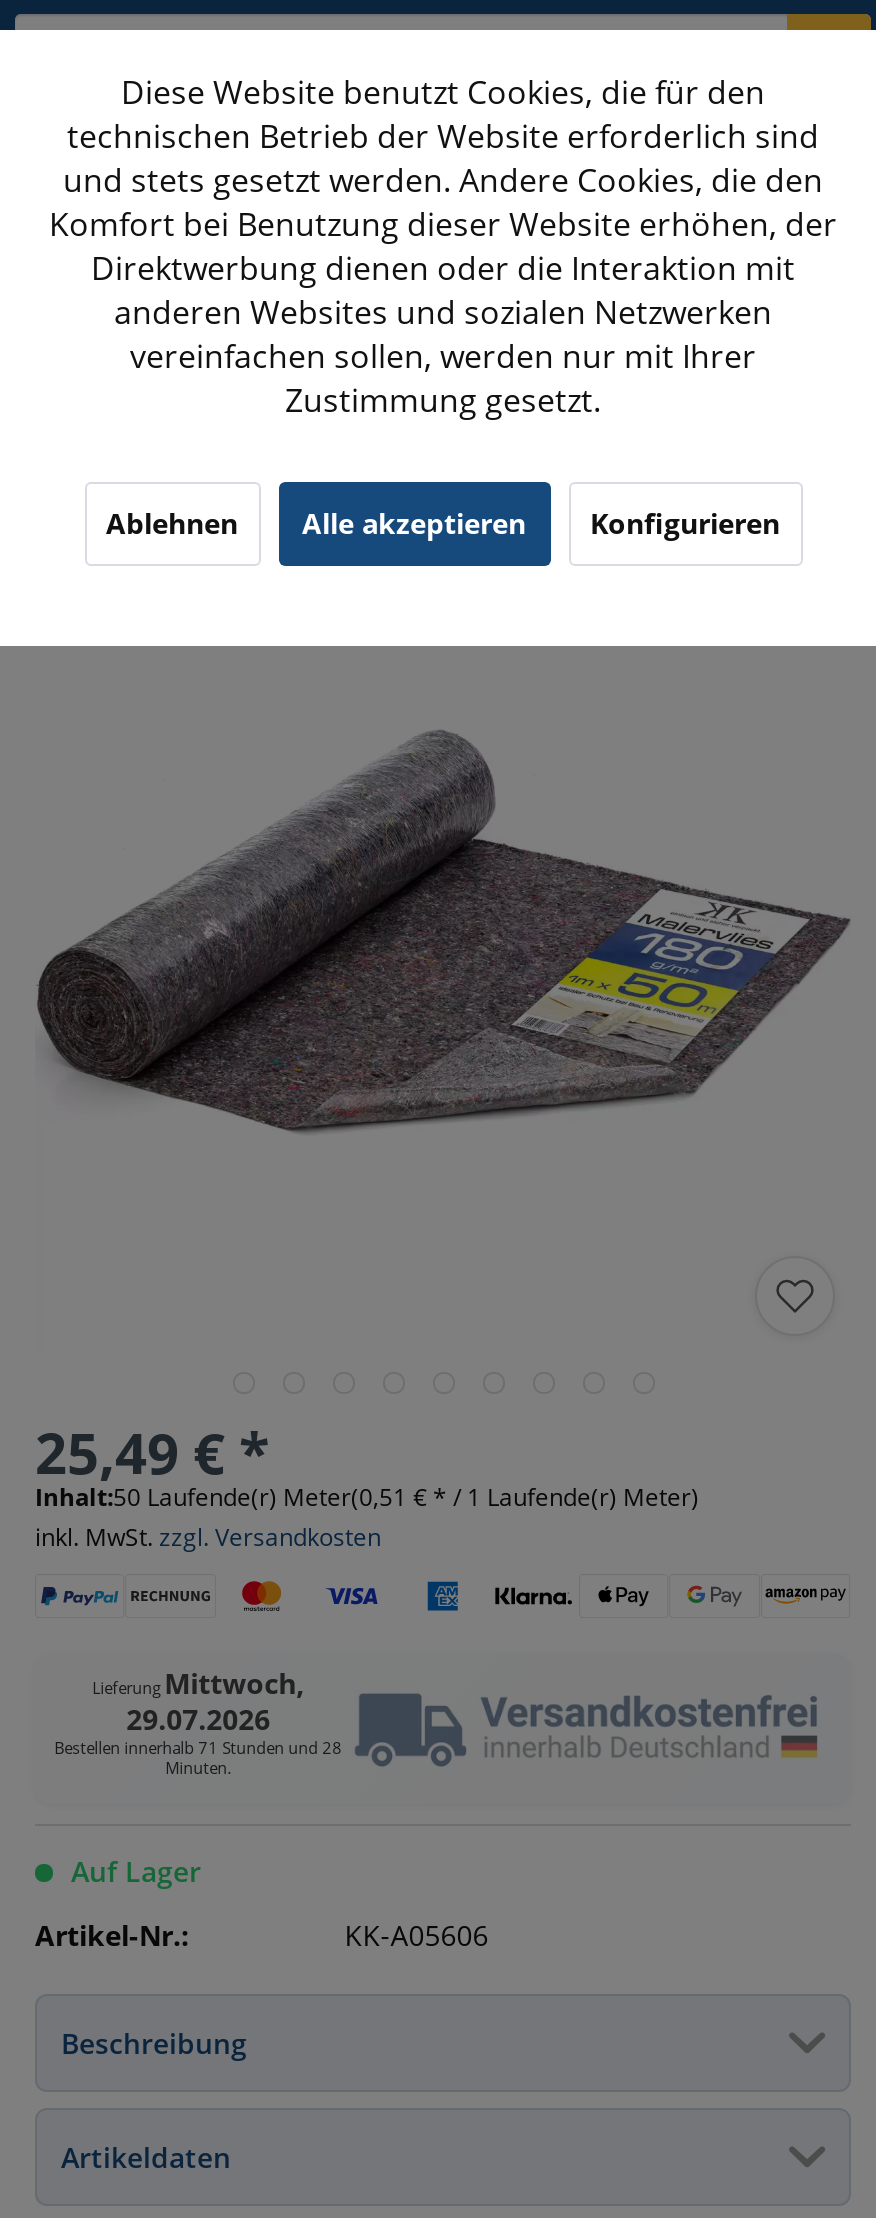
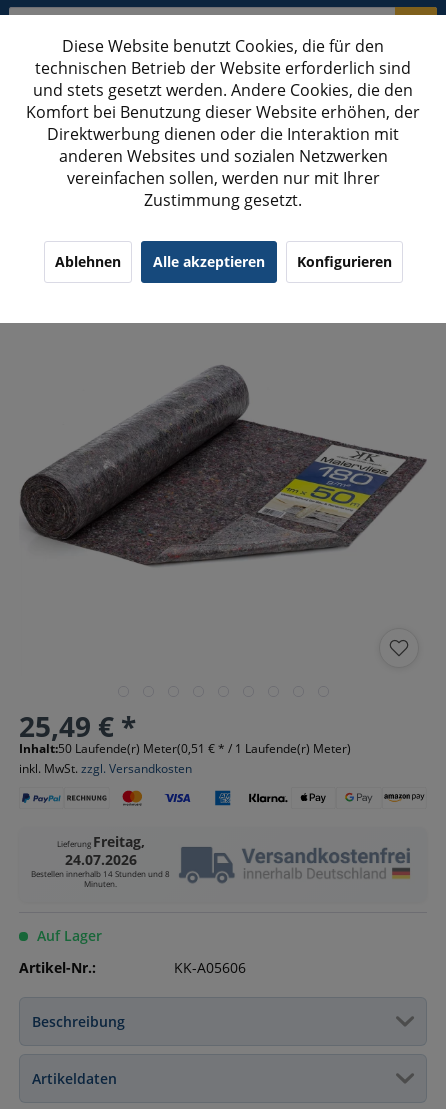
[92,1665,304,1703] LieferungMittwoch, -> [57,832,145,851] LieferungFreitag,
[126,1701,270,1739] 29.07.2026 -> [65,850,137,869] 24.07.2026
[54,1737,342,1759] Bestellen innerhalb 71 Stunden und 28 -> [31,868,170,879] Bestellen innerhalb 14 Stunden und 8

